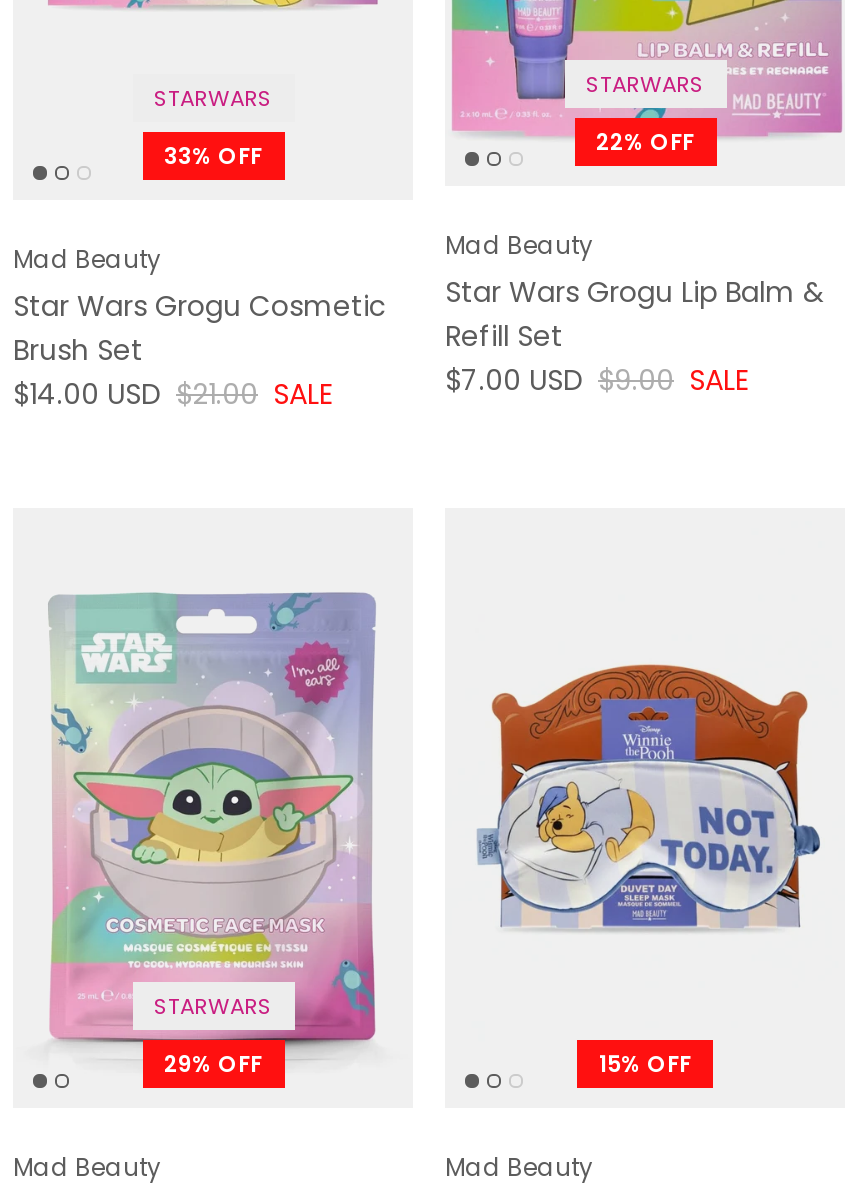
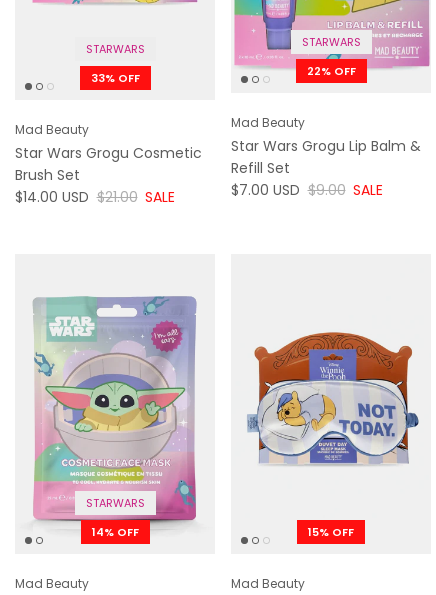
[164,1048,262,1080] 29% OFF -> [91,524,138,540] 14% OFF

